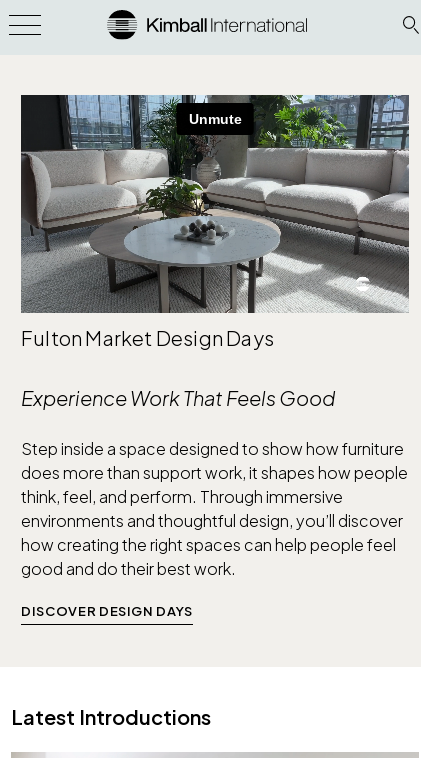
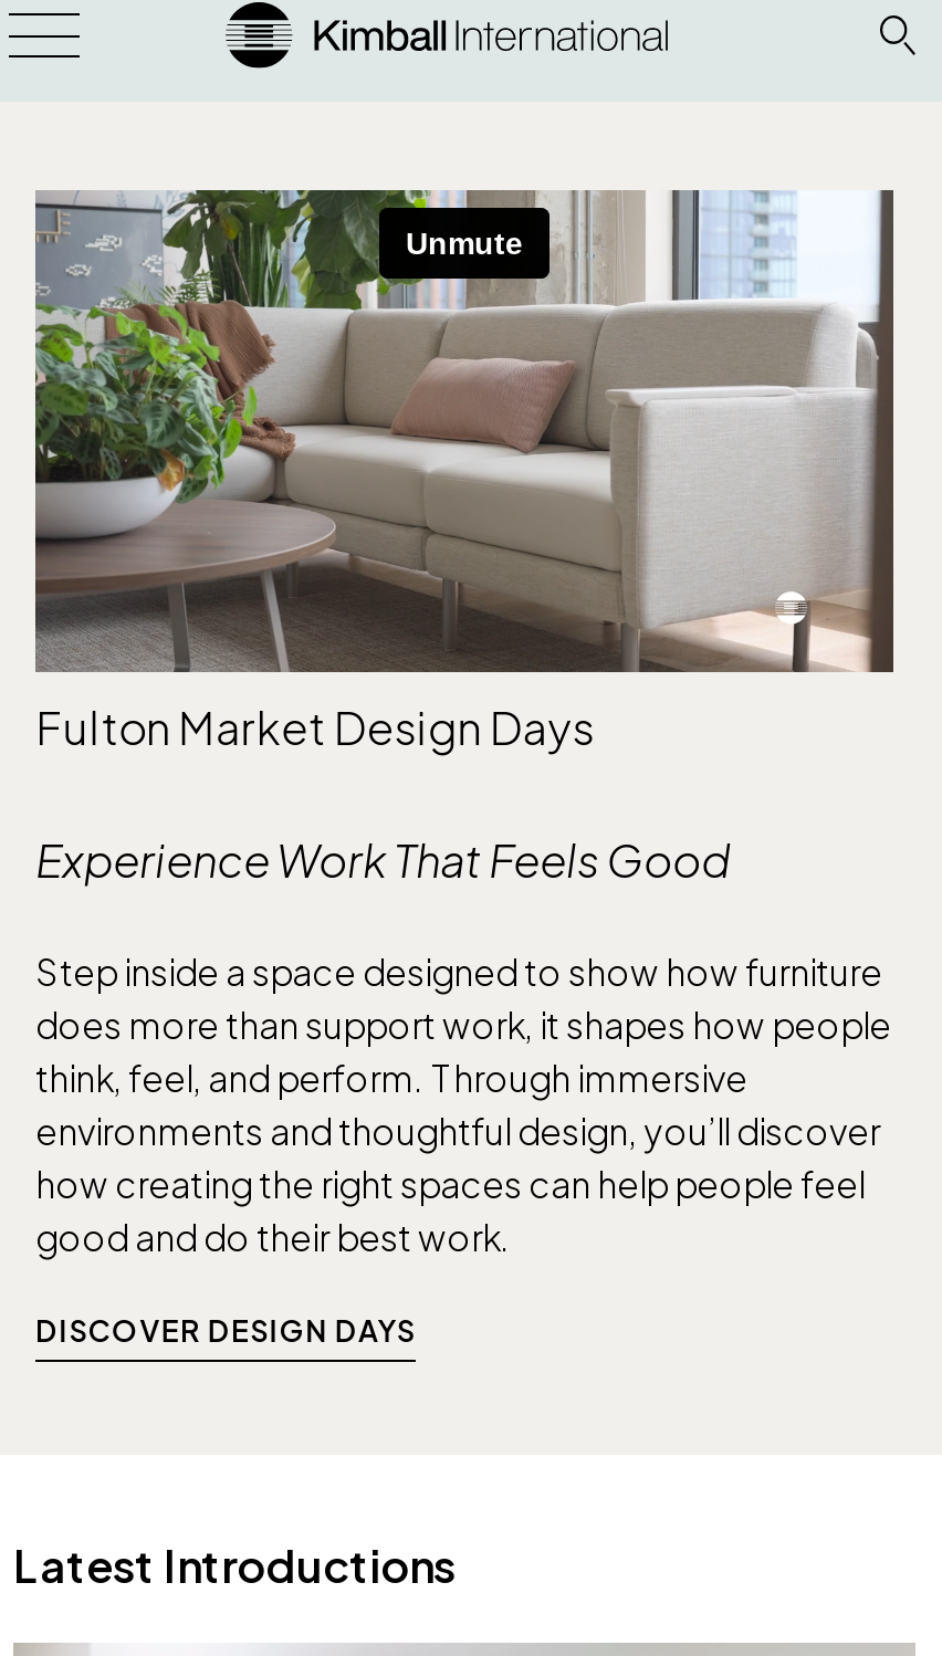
[21,94,409,313] [image] -> [35,188,896,674] [image]

